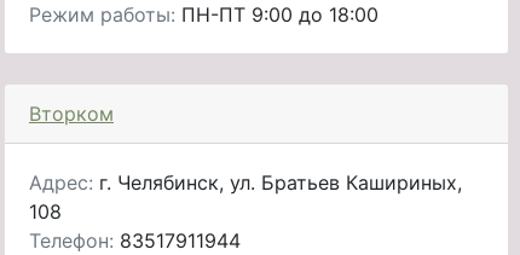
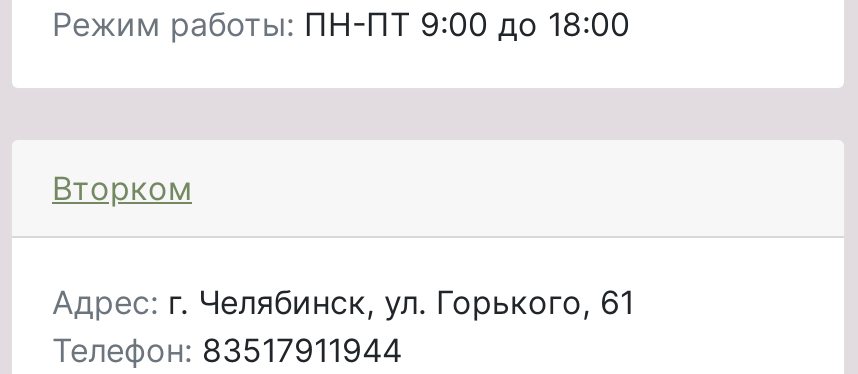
[29,170,462,224] Адрес: г. Челябинск, ул. Братьев Кашириных, | 108 -> [52,282,634,322] Адрес: г. Челябинск, ул. Горького, 61

